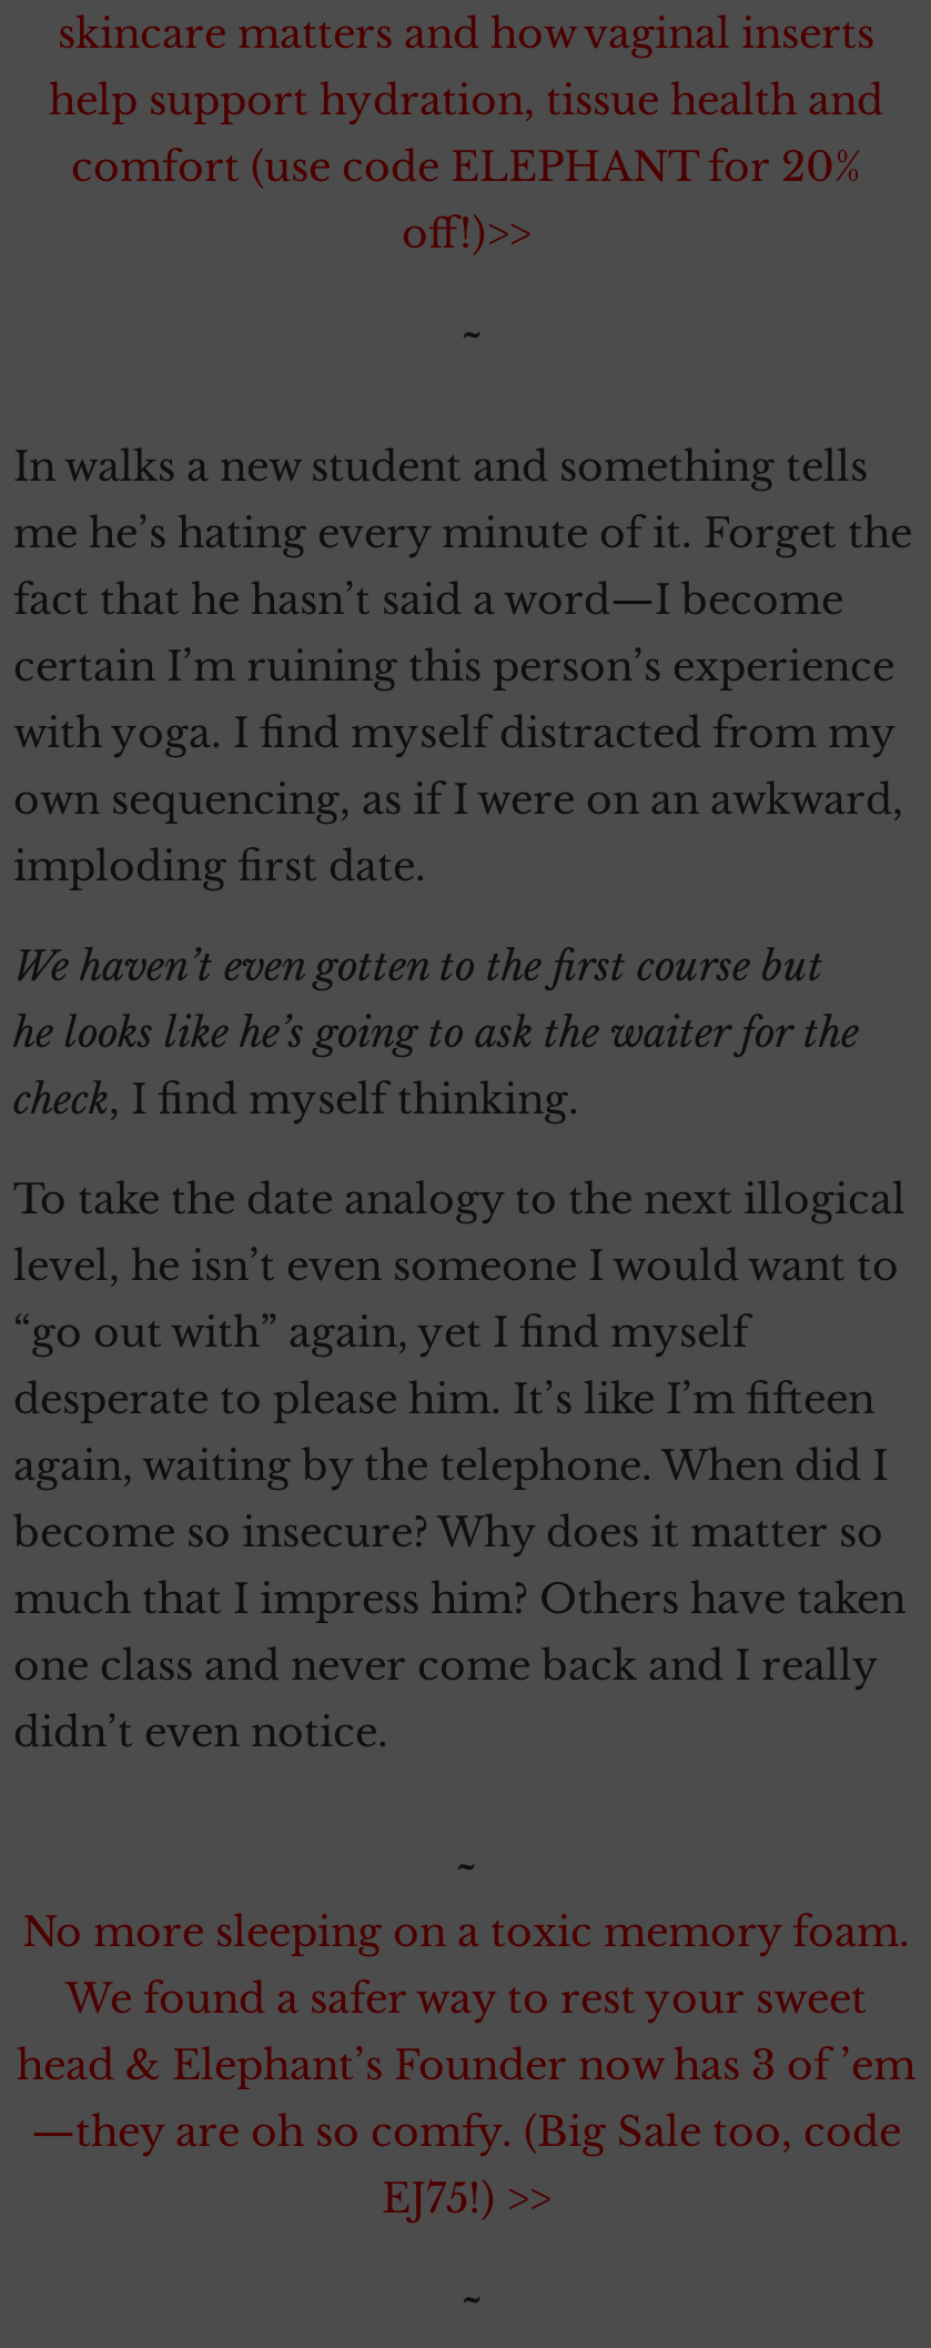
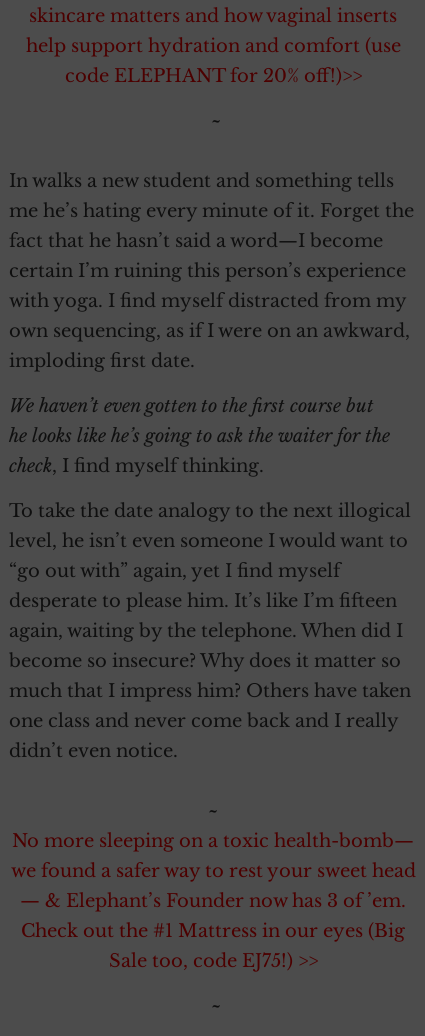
[49,77,883,259] help support hydration, tissue health and | comfort (use code ELEPHANT for 20% | off!)>> -> [25,35,400,87] help support hydration and comfort (use | code ELEPHANT for 20% off!)>>
[17,1908,915,2224] No more sleeping on a toxic memory foam. | We found a safer way to rest your sweet | head & Elephant’s Founder now has 3 of ’em | —they are oh so comfy. (Big Sale too, code | EJ75!) >> -> [10,830,415,972] No more sleeping on a toxic health-bomb— | we found a safer way to rest your sweet head | — & Elephant’s Founder now has 3 of ’em. | Check out the #1 Mattress in our eyes (Big | Sale too, code EJ75!) >>

